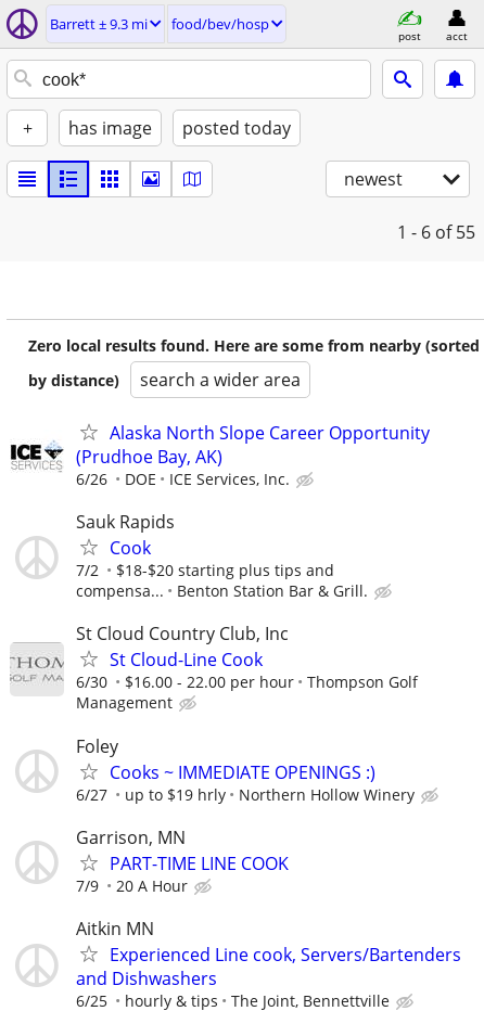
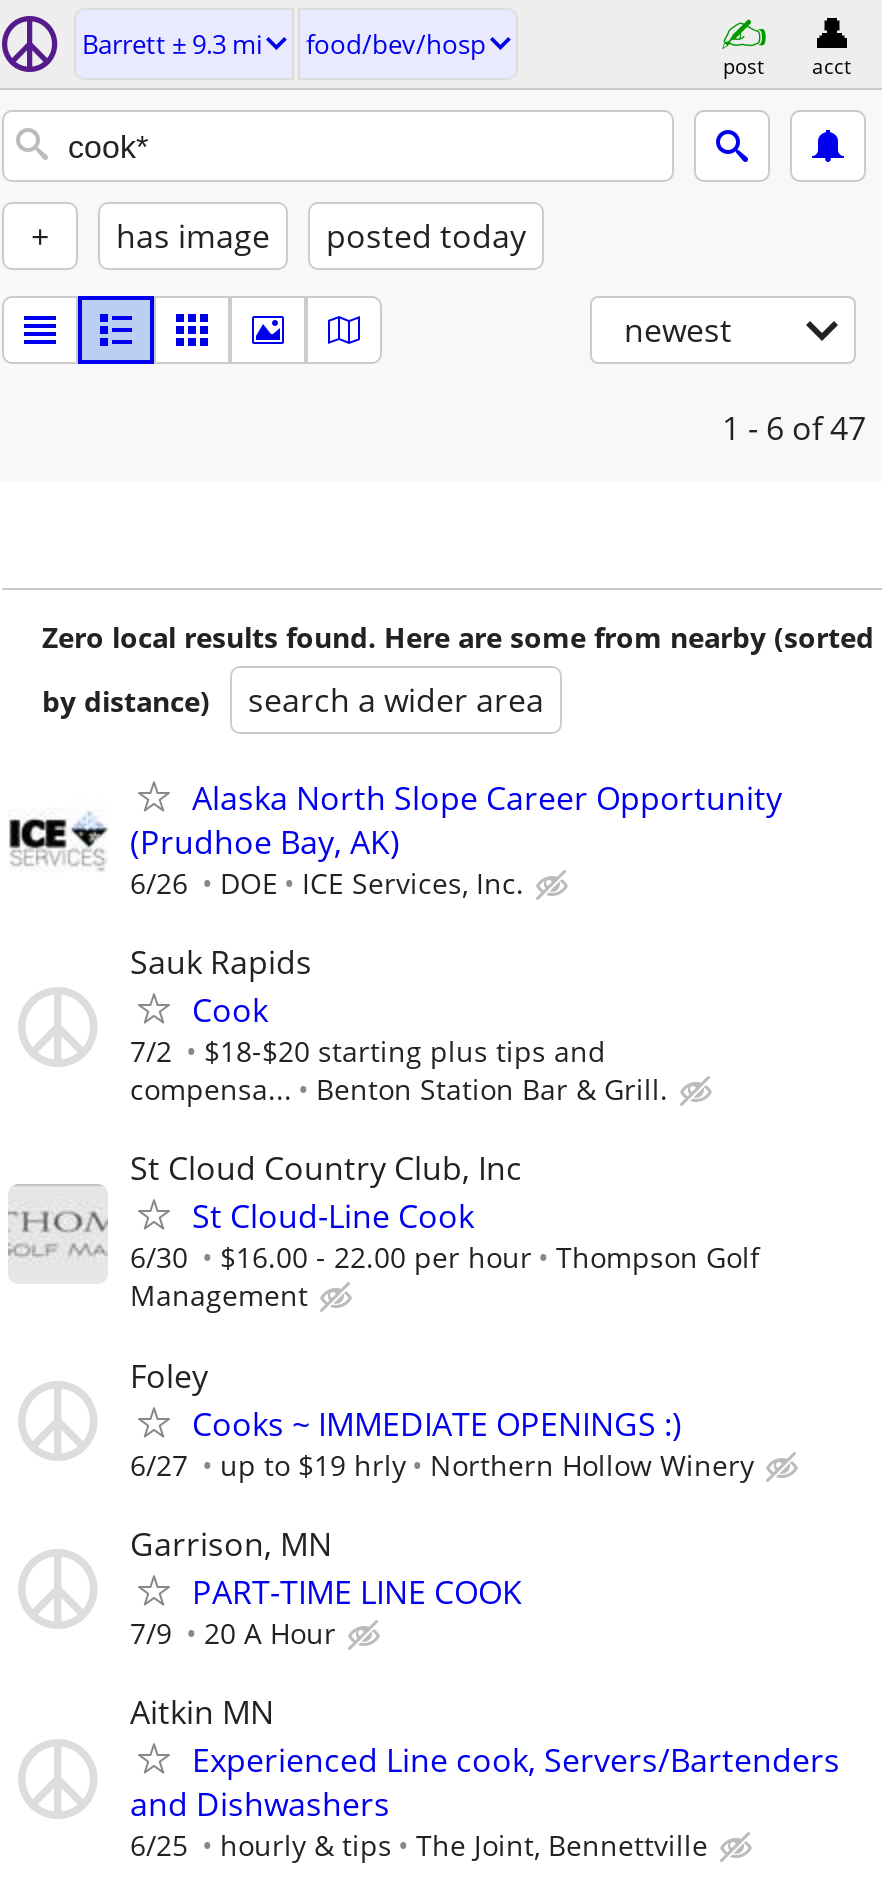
[397,220,475,244] 1 - 6 of 55 -> [722,406,866,450] 1 - 6 of 47

